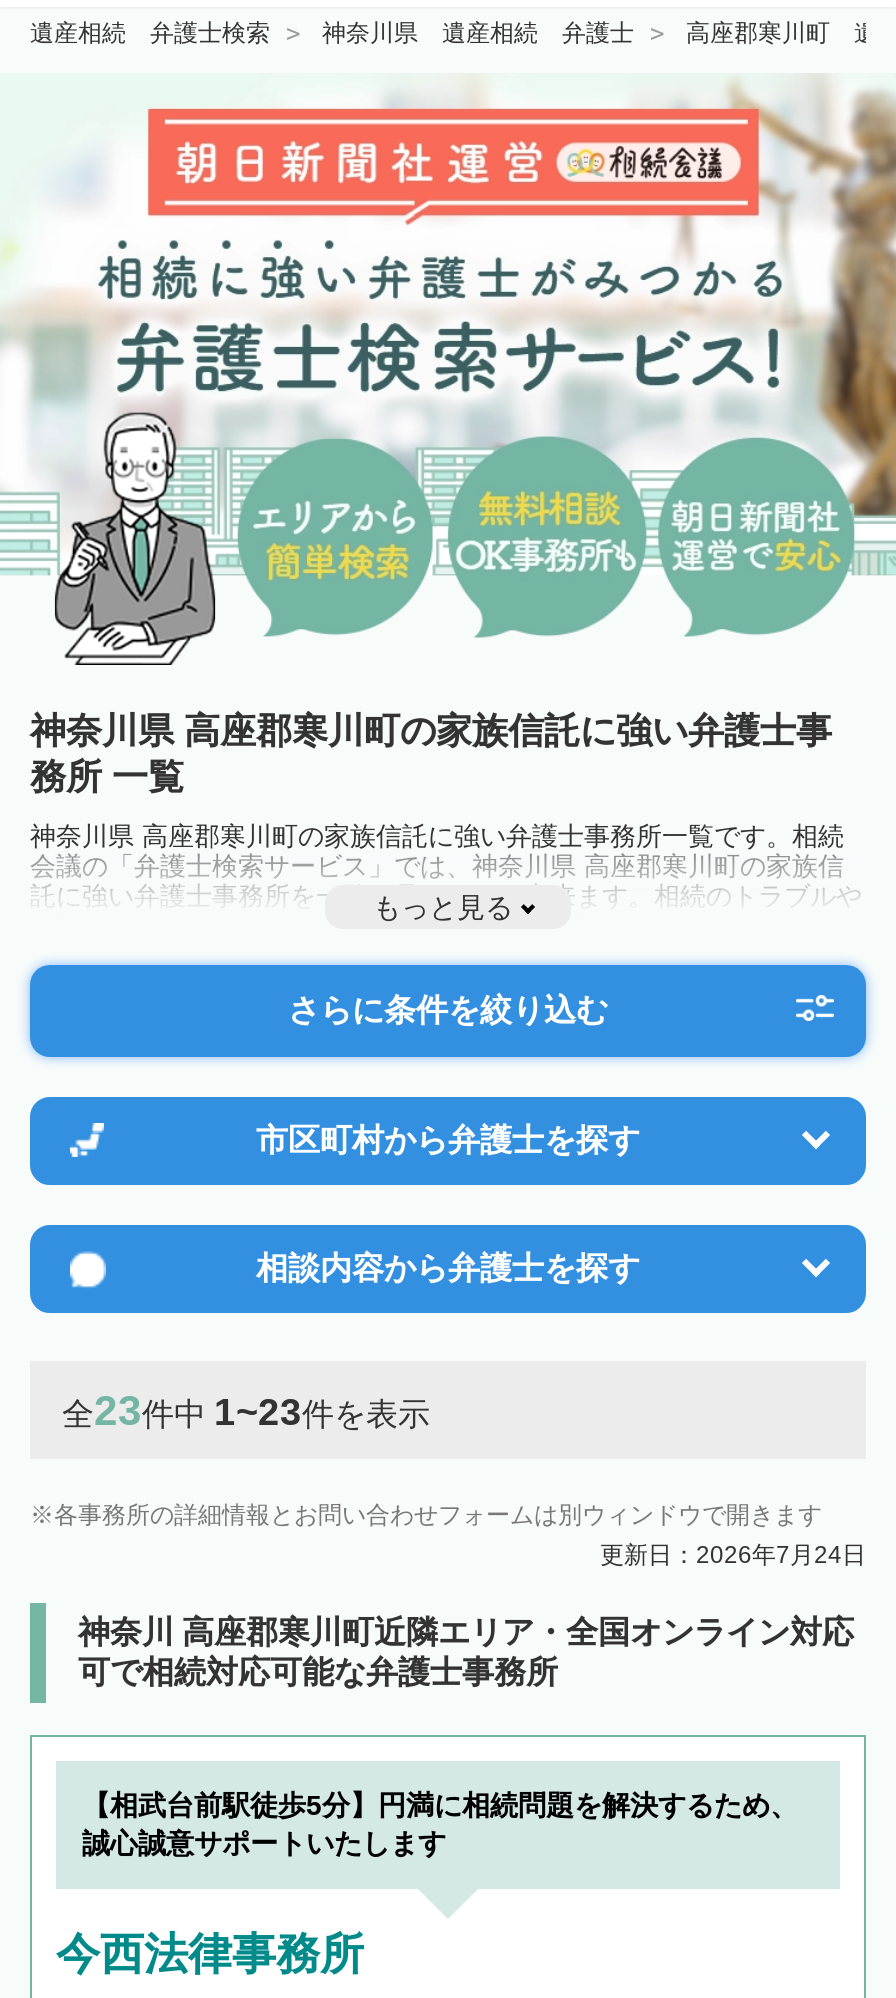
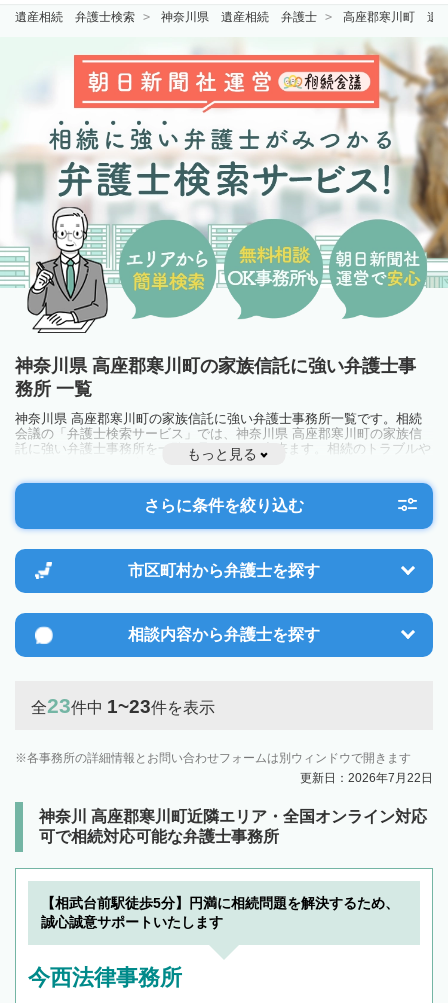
[600,1541,866,1569] 更新日：2026年7月24日 -> [300,771,433,785] 更新日：2026年7月22日

